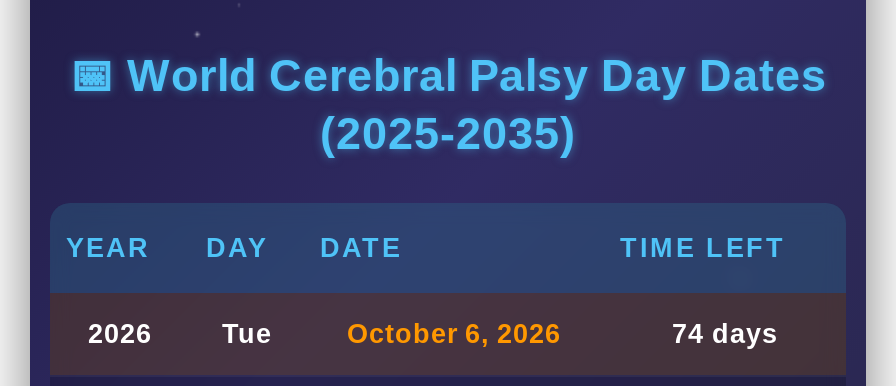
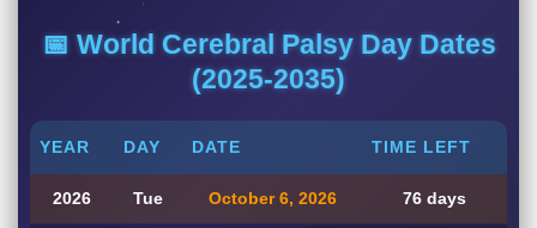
[672,319,778,349] 74 days -> [403,190,466,208] 76 days

